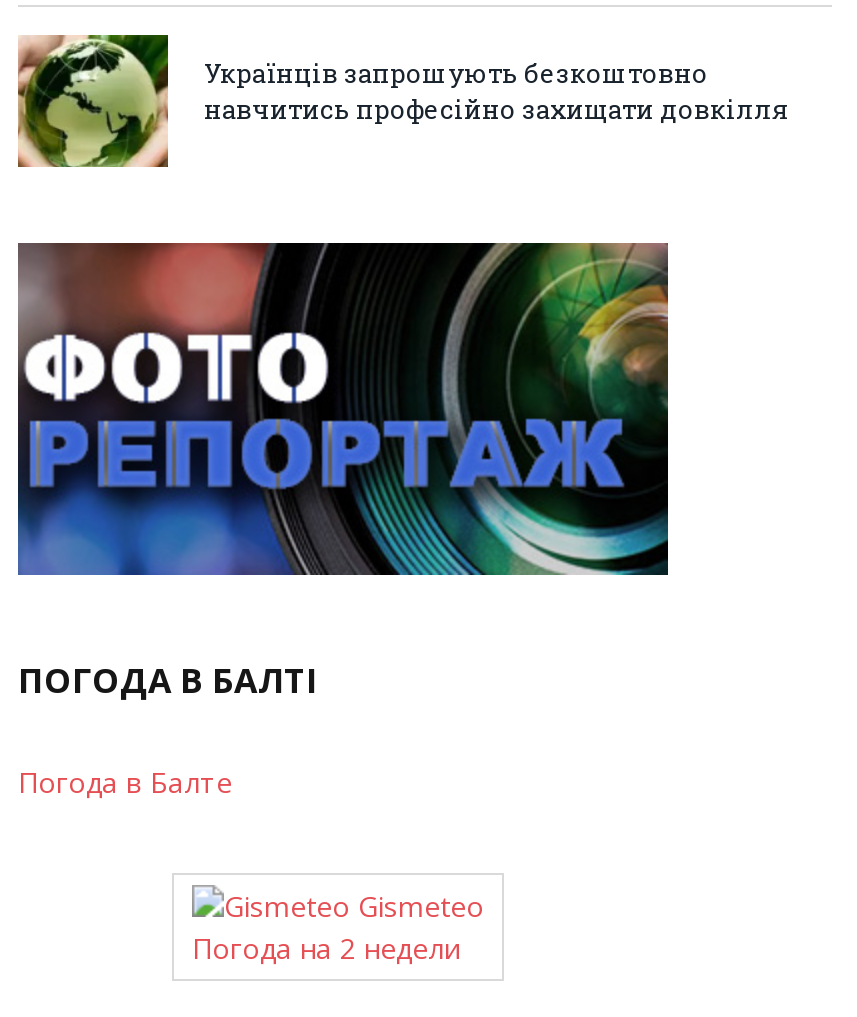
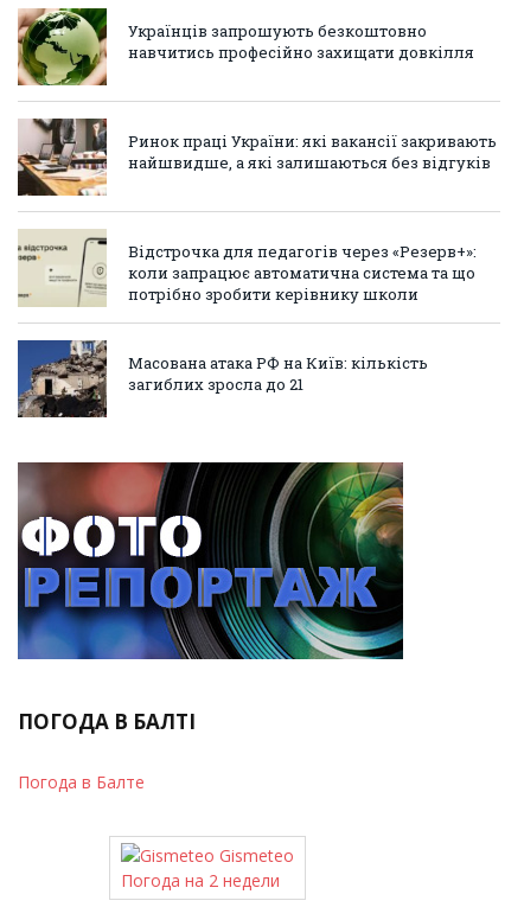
none -> [17,339,108,419] [image]
none -> [18,117,497,197] [image] | Ринок праці України: які вакансії закривають | найшвидше, а які залишаються без відгуків
none -> [18,229,477,394] [image] | Відстрочка для педагогів через «Резерв+»: | коли запрацює автоматична система та що | потрібно зробити керівнику школи | Масована атака РФ на Київ: кількість | загиблих зросла до 21

